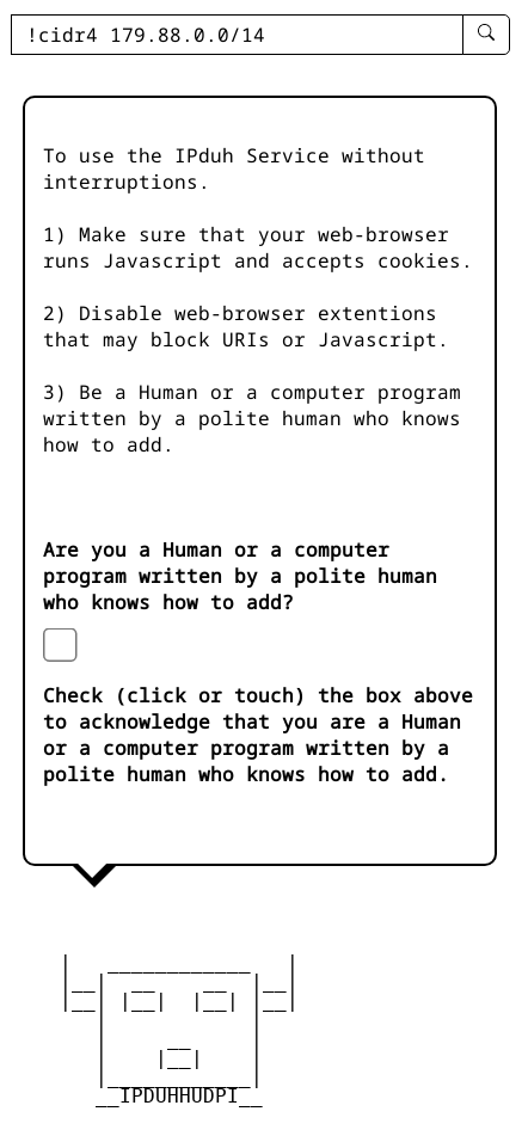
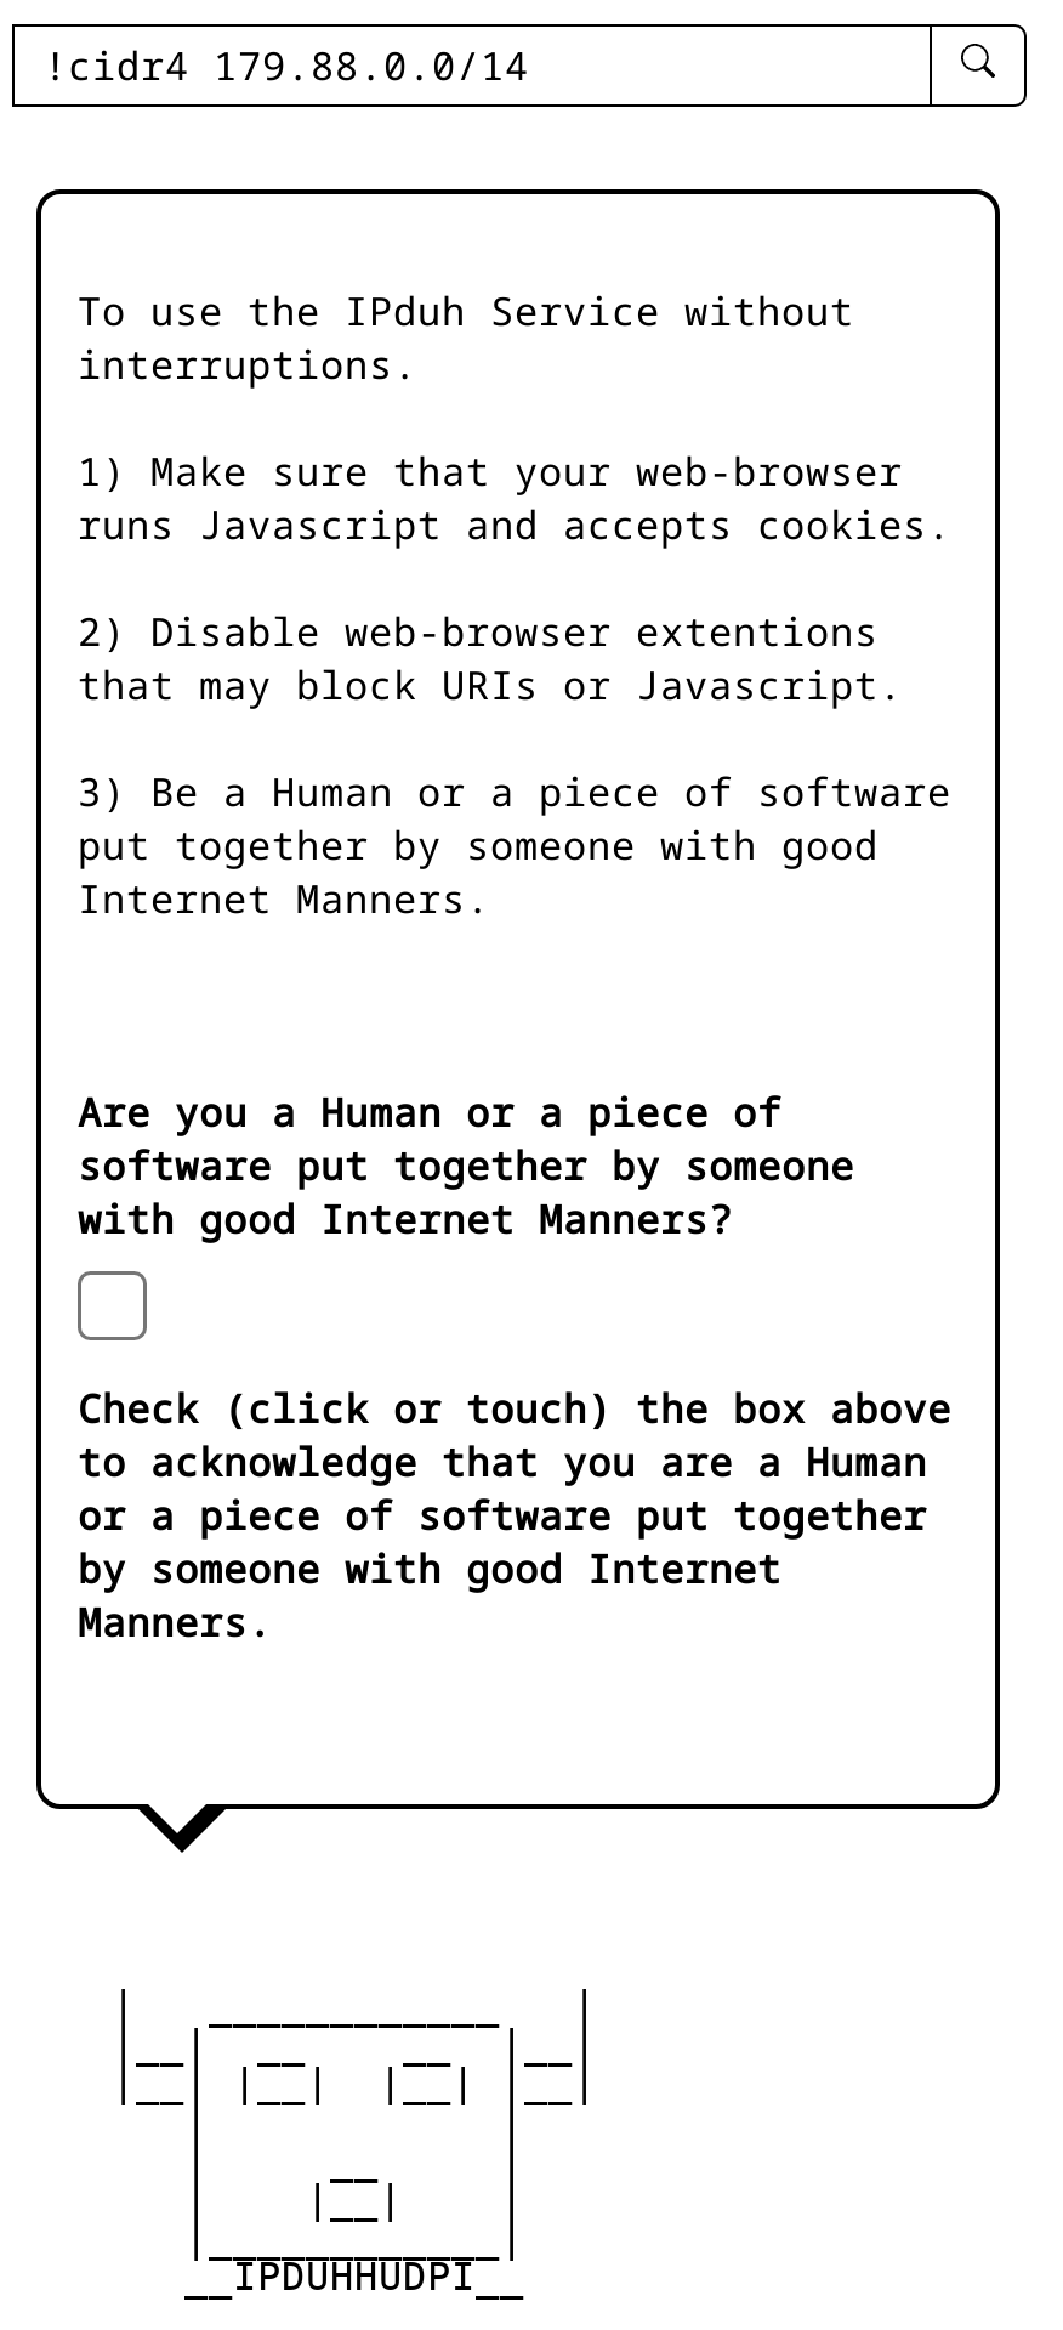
[43,379,461,458] 3) Be a Human or a computer program | written by a polite human who knows | how to add. -> [78,765,951,926] 3) Be a Human or a piece of software | put together by someone with good | Internet Manners.
[43,537,437,615] Are you a Human or a computer | program written by a polite human | who knows how to add? -> [78,1086,854,1246] Are you a Human or a piece of | software put together by someone | with good Internet Manners?
[43,735,449,787] or a computer program written by a | polite human who knows how to add. -> [78,1489,927,1649] or a piece of software put together | by someone with good Internet | Manners.

